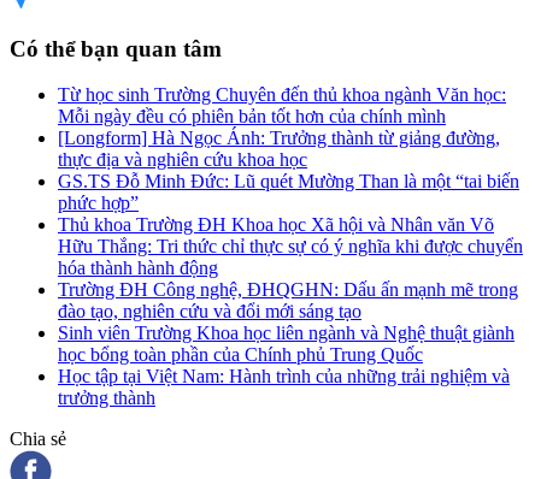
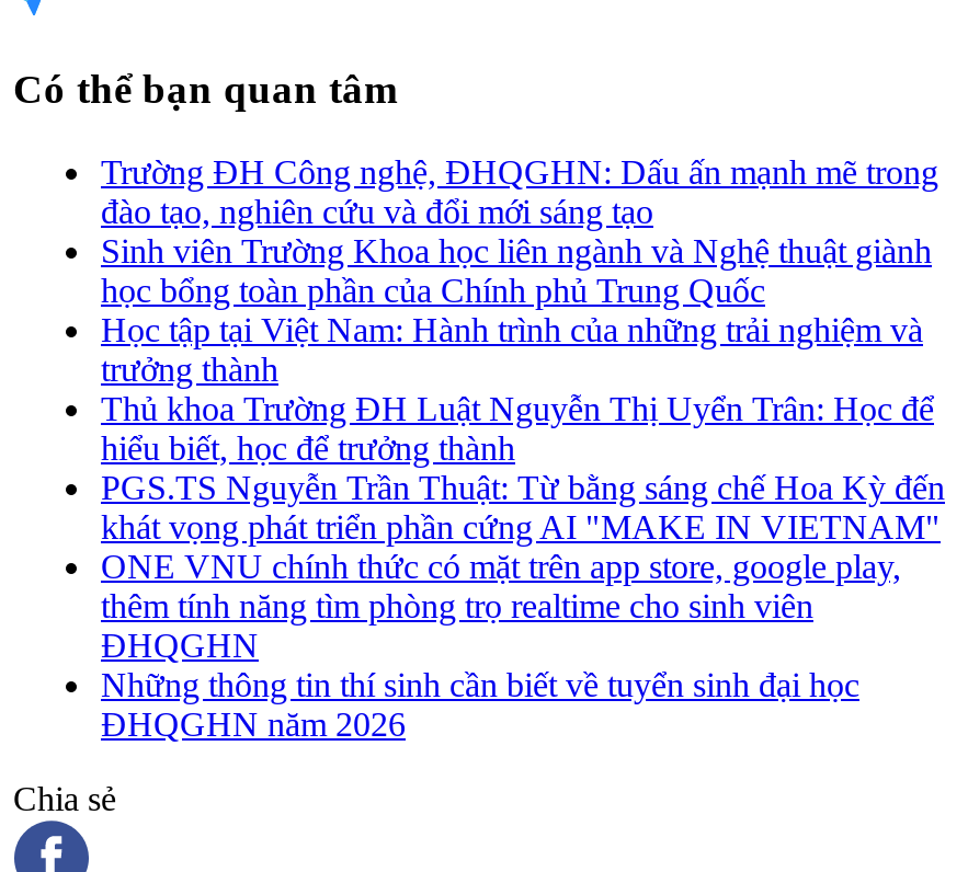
[58,84,523,278] Từ học sinh Trường Chuyên đến thủ khoa ngành Văn học: | Mỗi ngày đều có phiên bản tốt hơn của chính mình | [Longform] Hà Ngọc Ánh: Trưởng thành từ giảng đường, | thực địa và nghiên cứu khoa học | GS.TS Đỗ Minh Đức: Lũ quét Mường Than là một “tai biến | phức hợp” | Thủ khoa Trường ĐH Khoa học Xã hội và Nhân văn Võ | Hữu Thắng: Tri thức chỉ thực sự có ý nghĩa khi được chuyển | hóa thành hành động -> none
moved [58,279,518,408] -> [101,154,938,388]: Trường ĐH Công nghệ, ĐHQGHN: Dấu ấn mạnh mẽ trong | đào tạo, nghiên cứu và đổi mới sáng tạo | Sinh viên Trường Khoa học liên ngành và Nghệ thuật giành | học bổng toàn phần của Chính phủ Trung Quốc | Học tập tại Việt Nam: Hành trình của những trải nghiệm và | trưởng thành
none -> [101,390,945,743] Thủ khoa Trường ĐH Luật Nguyễn Thị Uyển Trân: Học để | hiểu biết, học để trưởng thành | PGS.TS Nguyễn Trần Thuật: Từ bằng sáng chế Hoa Kỳ đến | khát vọng phát triển phần cứng AI "MAKE IN VIETNAM" | ONE VNU chính thức có mặt trên app store, google play, | thêm tính năng tìm phòng trọ realtime cho sinh viên | ĐHQGHN | Những thông tin thí sinh cần biết về tuyển sinh đại học | ĐHQGHN năm 2026

